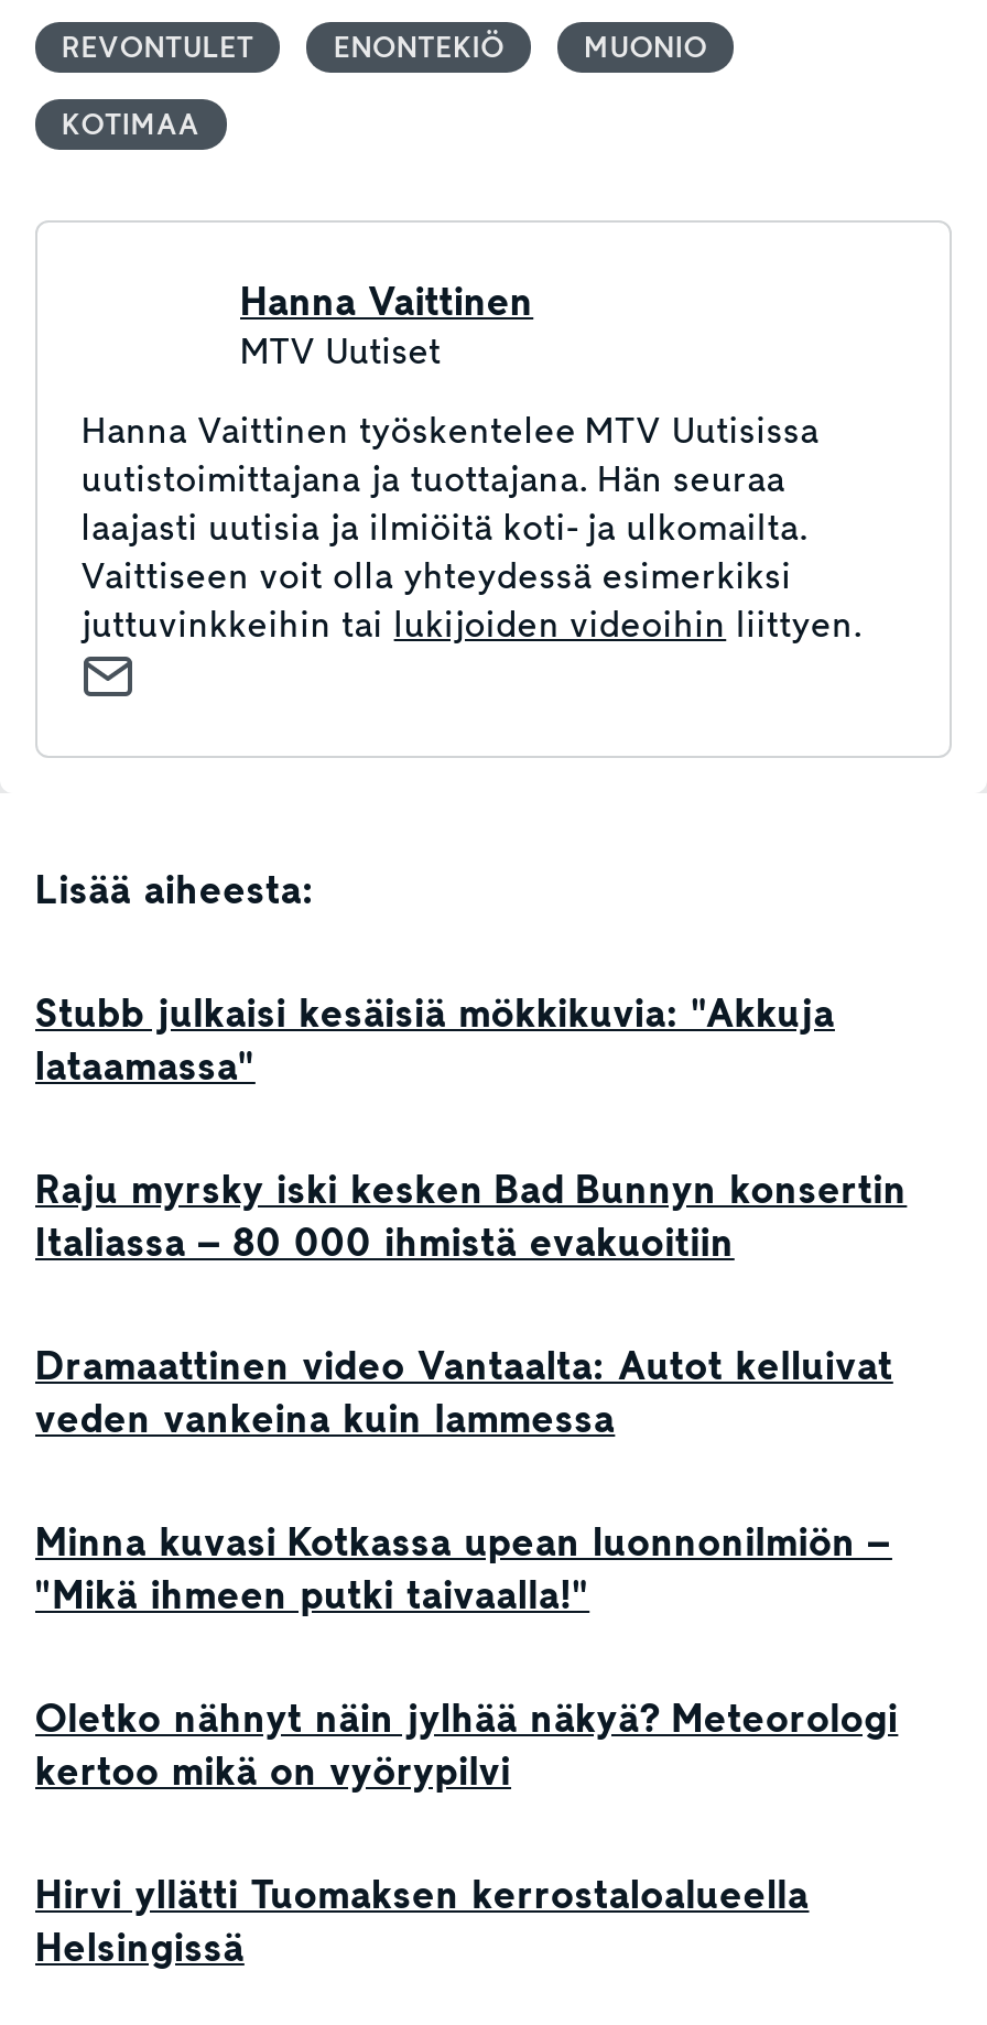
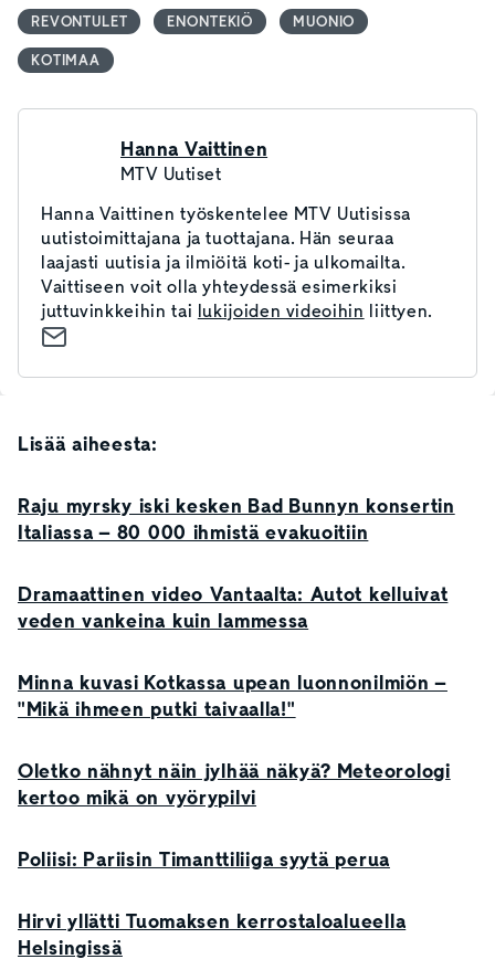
[35,987,835,1093] Stubb julkaisi kesäisiä mökkikuvia: "Akkuja | lataamassa" -> none
moved [35,1163,907,1798] -> [18,493,455,811]: Raju myrsky iski kesken Bad Bunnyn konsertin | Italiassa – 80 000 ihmistä evakuoitiin | Dramaattinen video Vantaalta: Autot kelluivat | veden vankeina kuin lammessa | Minna kuvasi Kotkassa upean luonnonilmiön – | "Mikä ihmeen putki taivaalla!" | Oletko nähnyt näin jylhää näkyä? Meteorologi | kertoo mikä on vyörypilvi
none -> [18,846,390,873] Poliisi: Pariisin Timanttiliiga syytä perua

